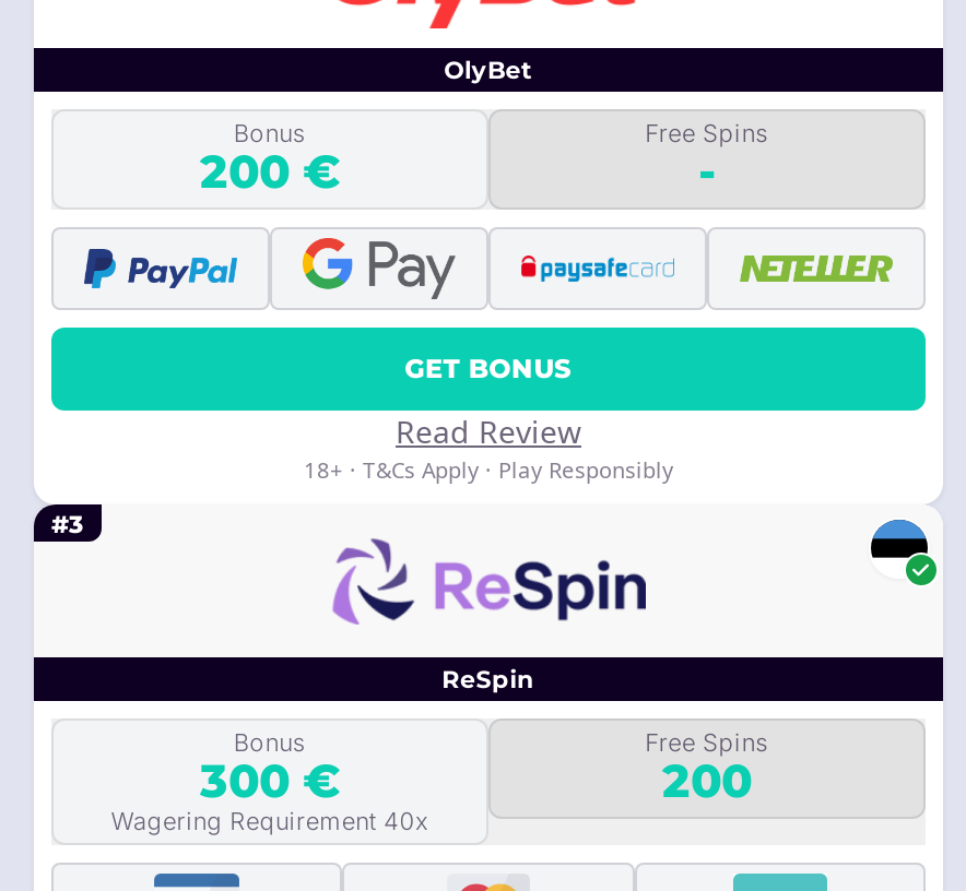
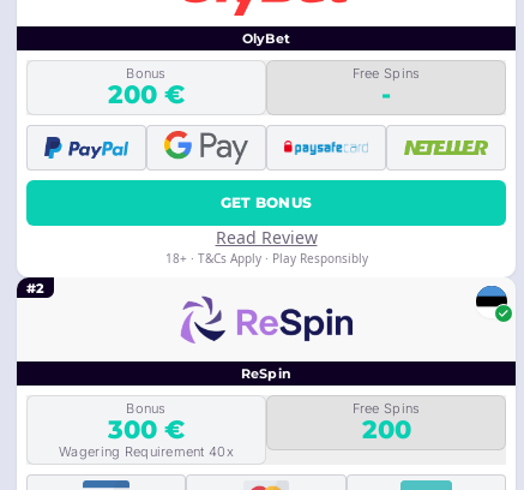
[51,509,84,539] #3 -> [26,280,44,297] #2

